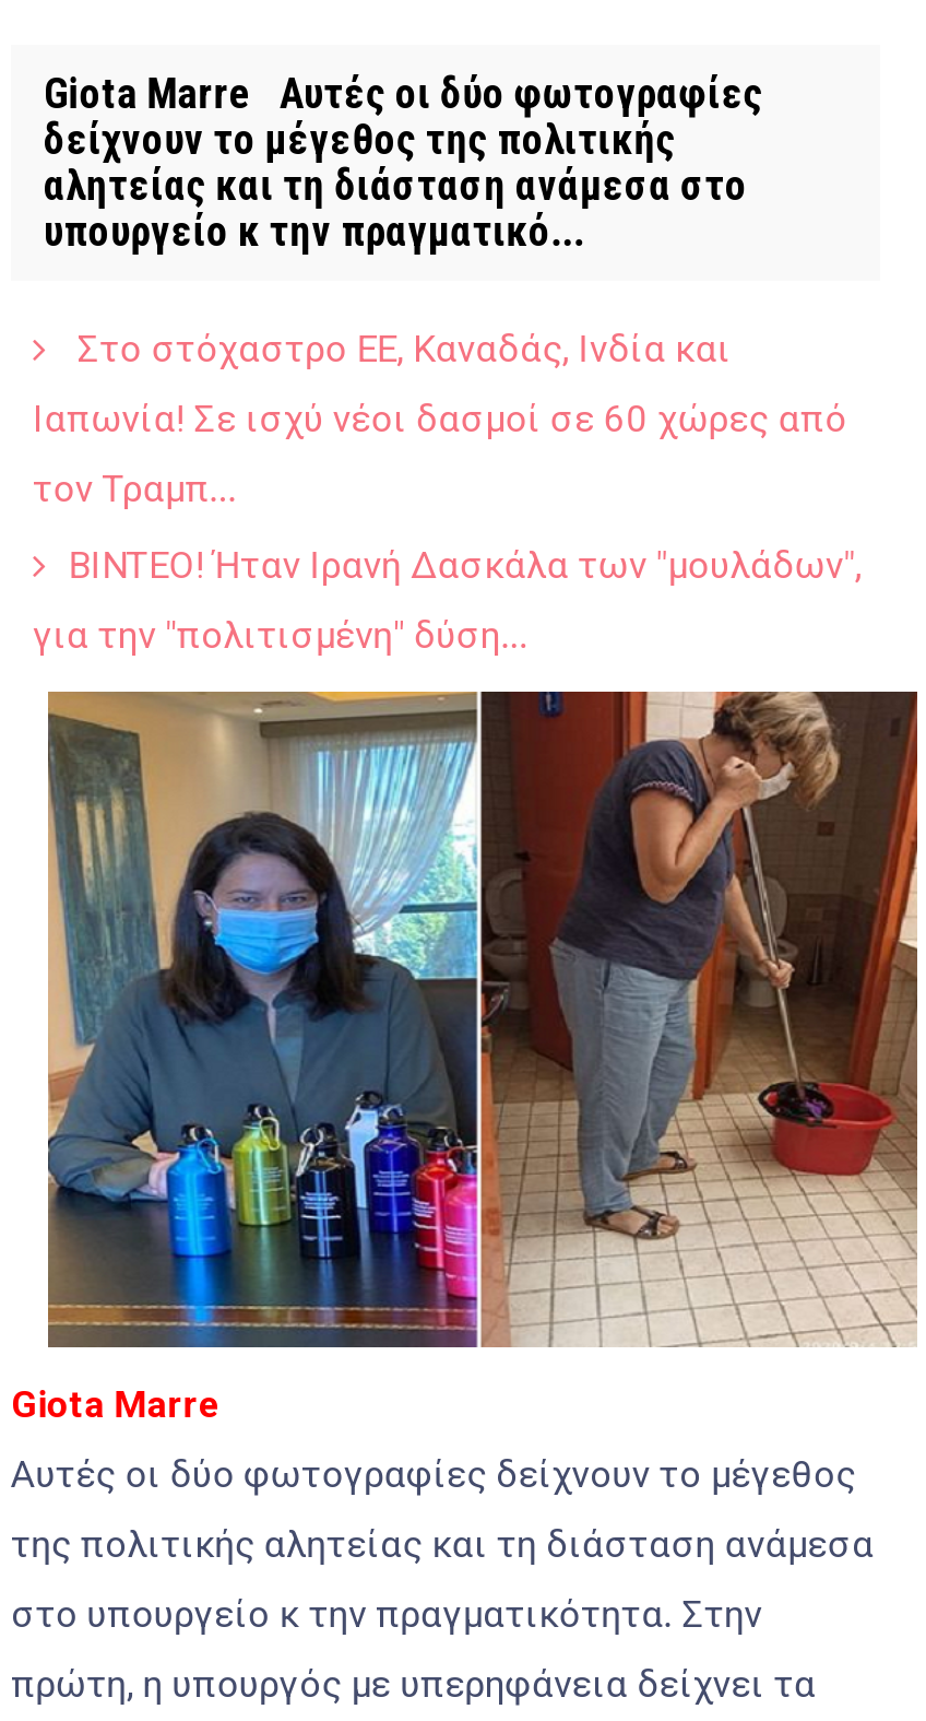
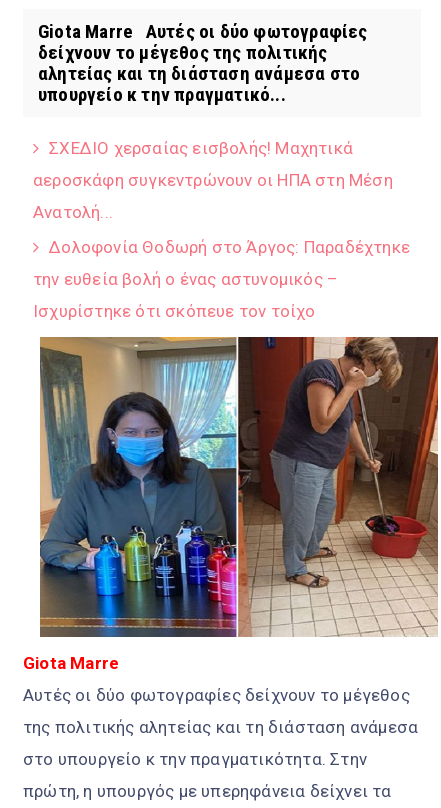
[33,326,862,656] Στο στόχαστρο ΕΕ, Καναδάς, Ινδία και | Ιαπωνία! Σε ισχύ νέοι δασμοί σε 60 χώρες από | τον Τραμπ... | ΒΙΝΤΕΟ! Ήταν Ιρανή Δασκάλα των "μουλάδων", | για την "πολιτισμένη" δύση... -> [33,138,410,321] ΣΧΕΔΙΟ χερσαίας εισβολής! Μαχητικά | αεροσκάφη συγκεντρώνουν οι ΗΠΑ στη Μέση | Ανατολή... | Δολοφονία Θοδωρή στο Άργος: Παραδέχτηκε | την ευθεία βολή ο ένας αστυνομικός – | Ισχυρίστηκε ότι σκόπευε τον τοίχο

